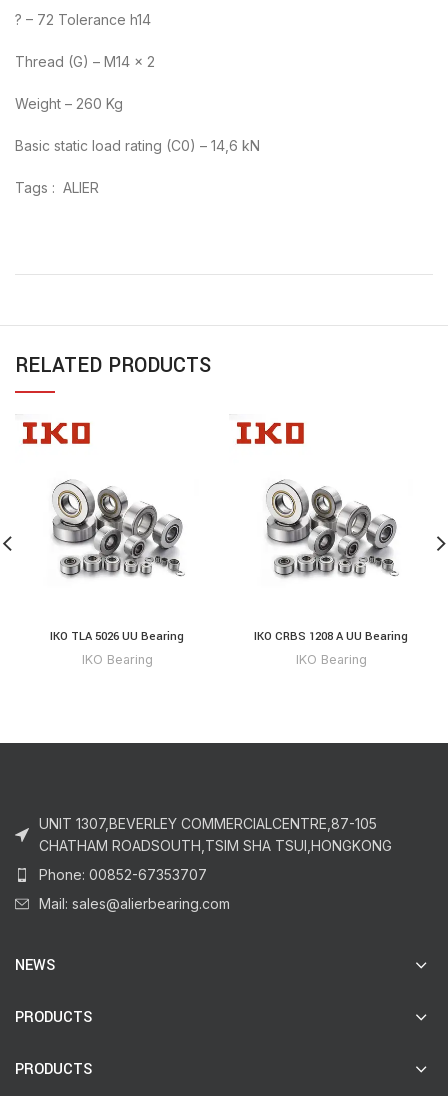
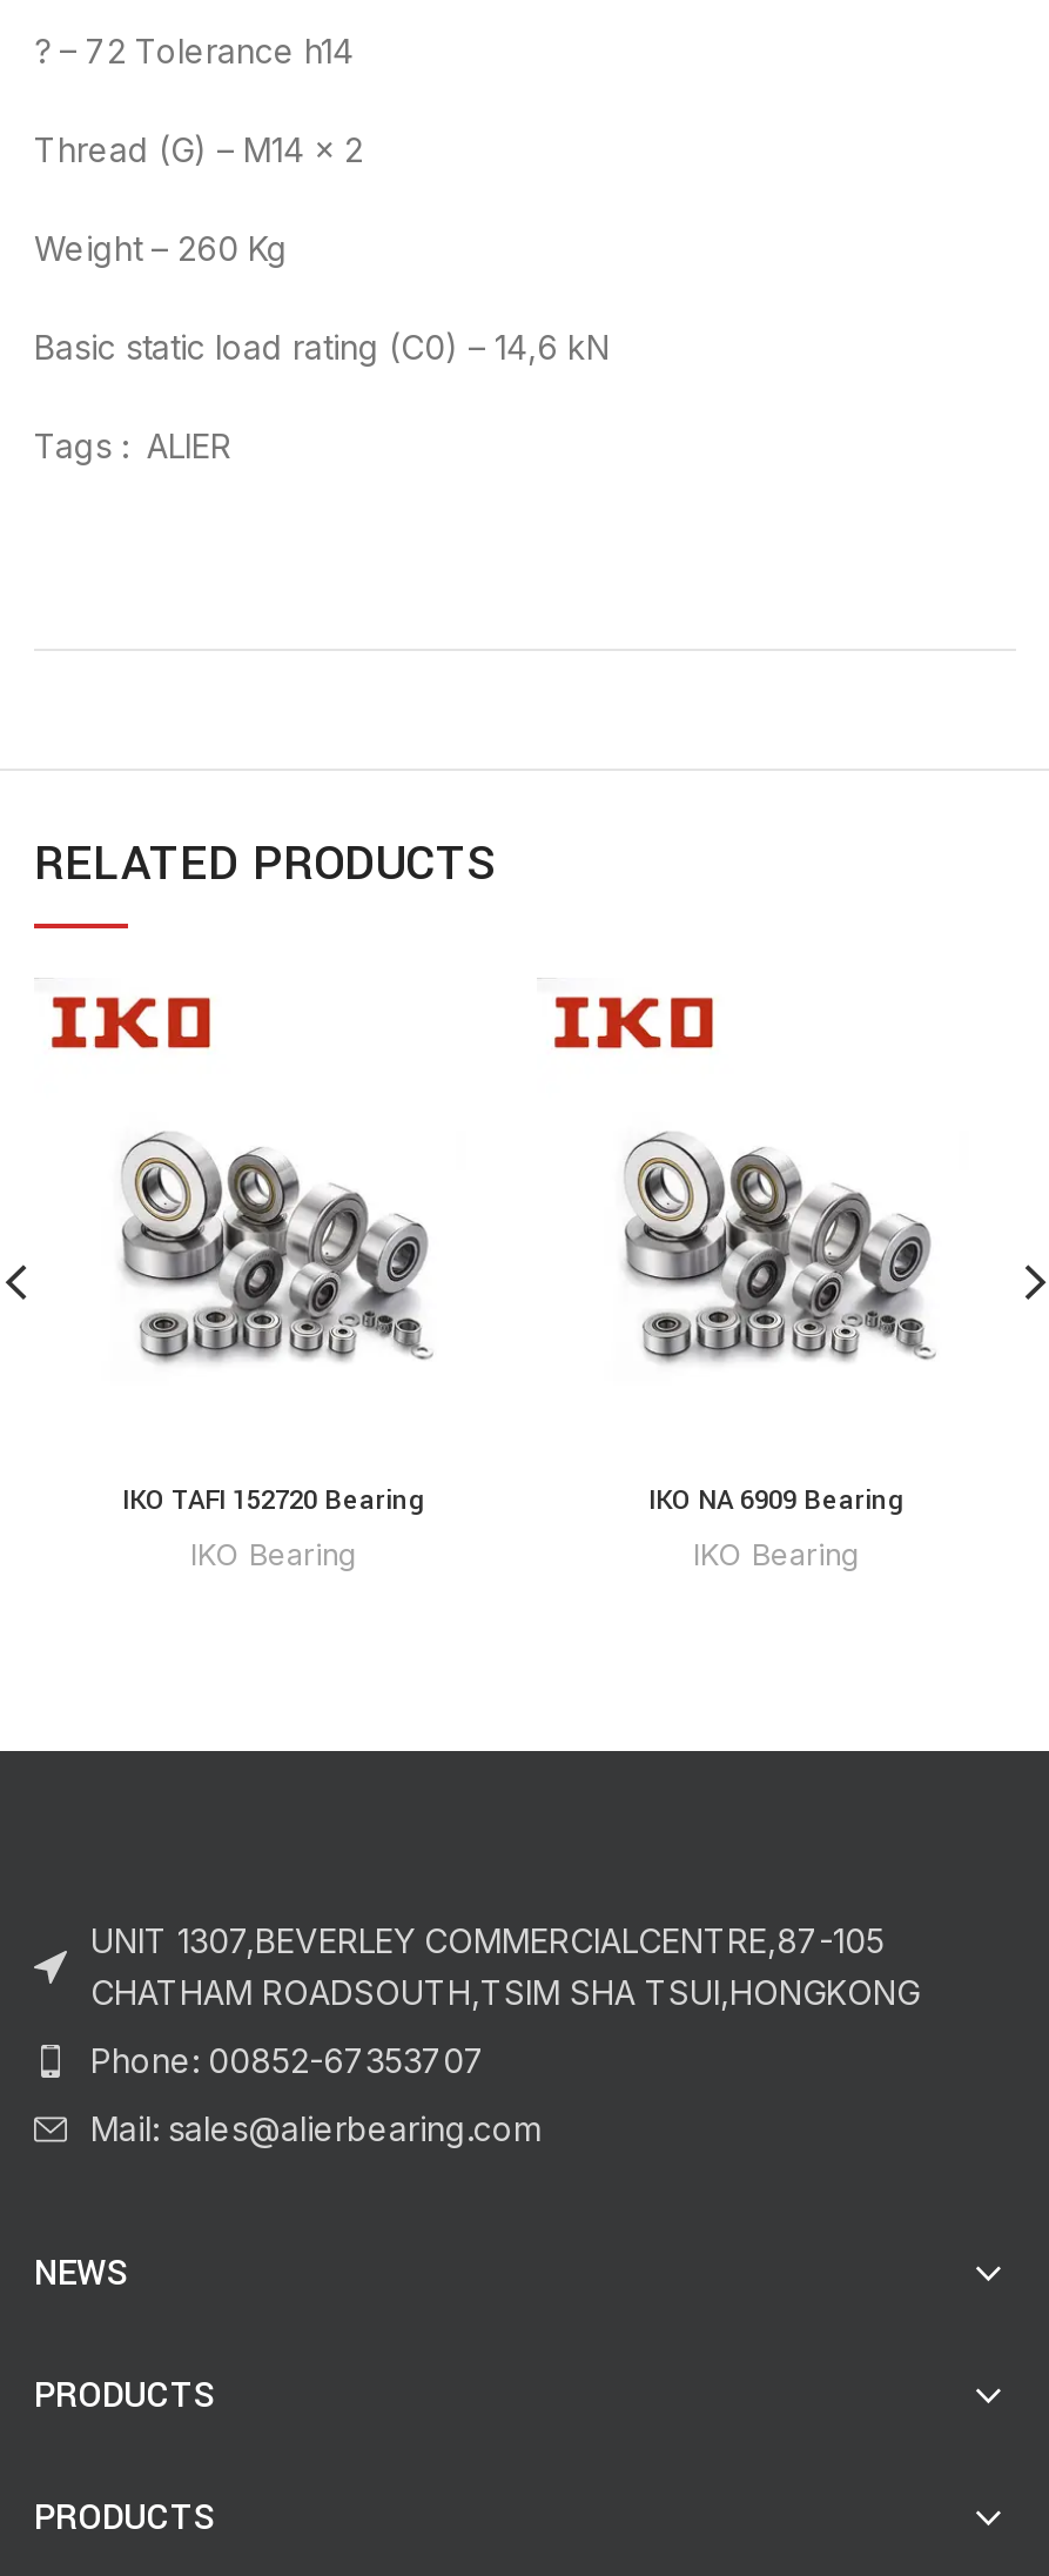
[50,628,184,645] IKO TLA 5026 UU Bearing -> [122,1480,425,1520] IKO TAFI 152720 Bearing
[254,628,408,645] IKO CRBS 1208 A UU Bearing -> [648,1480,905,1520] IKO NA 6909 Bearing

